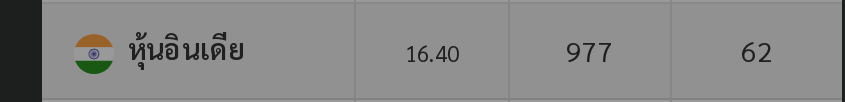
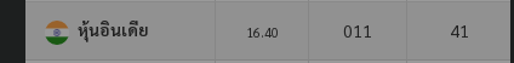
[566,32,614,68] 977 -> [343,19,372,41] 011
[741,32,773,68] 62 -> [449,19,469,41] 41

